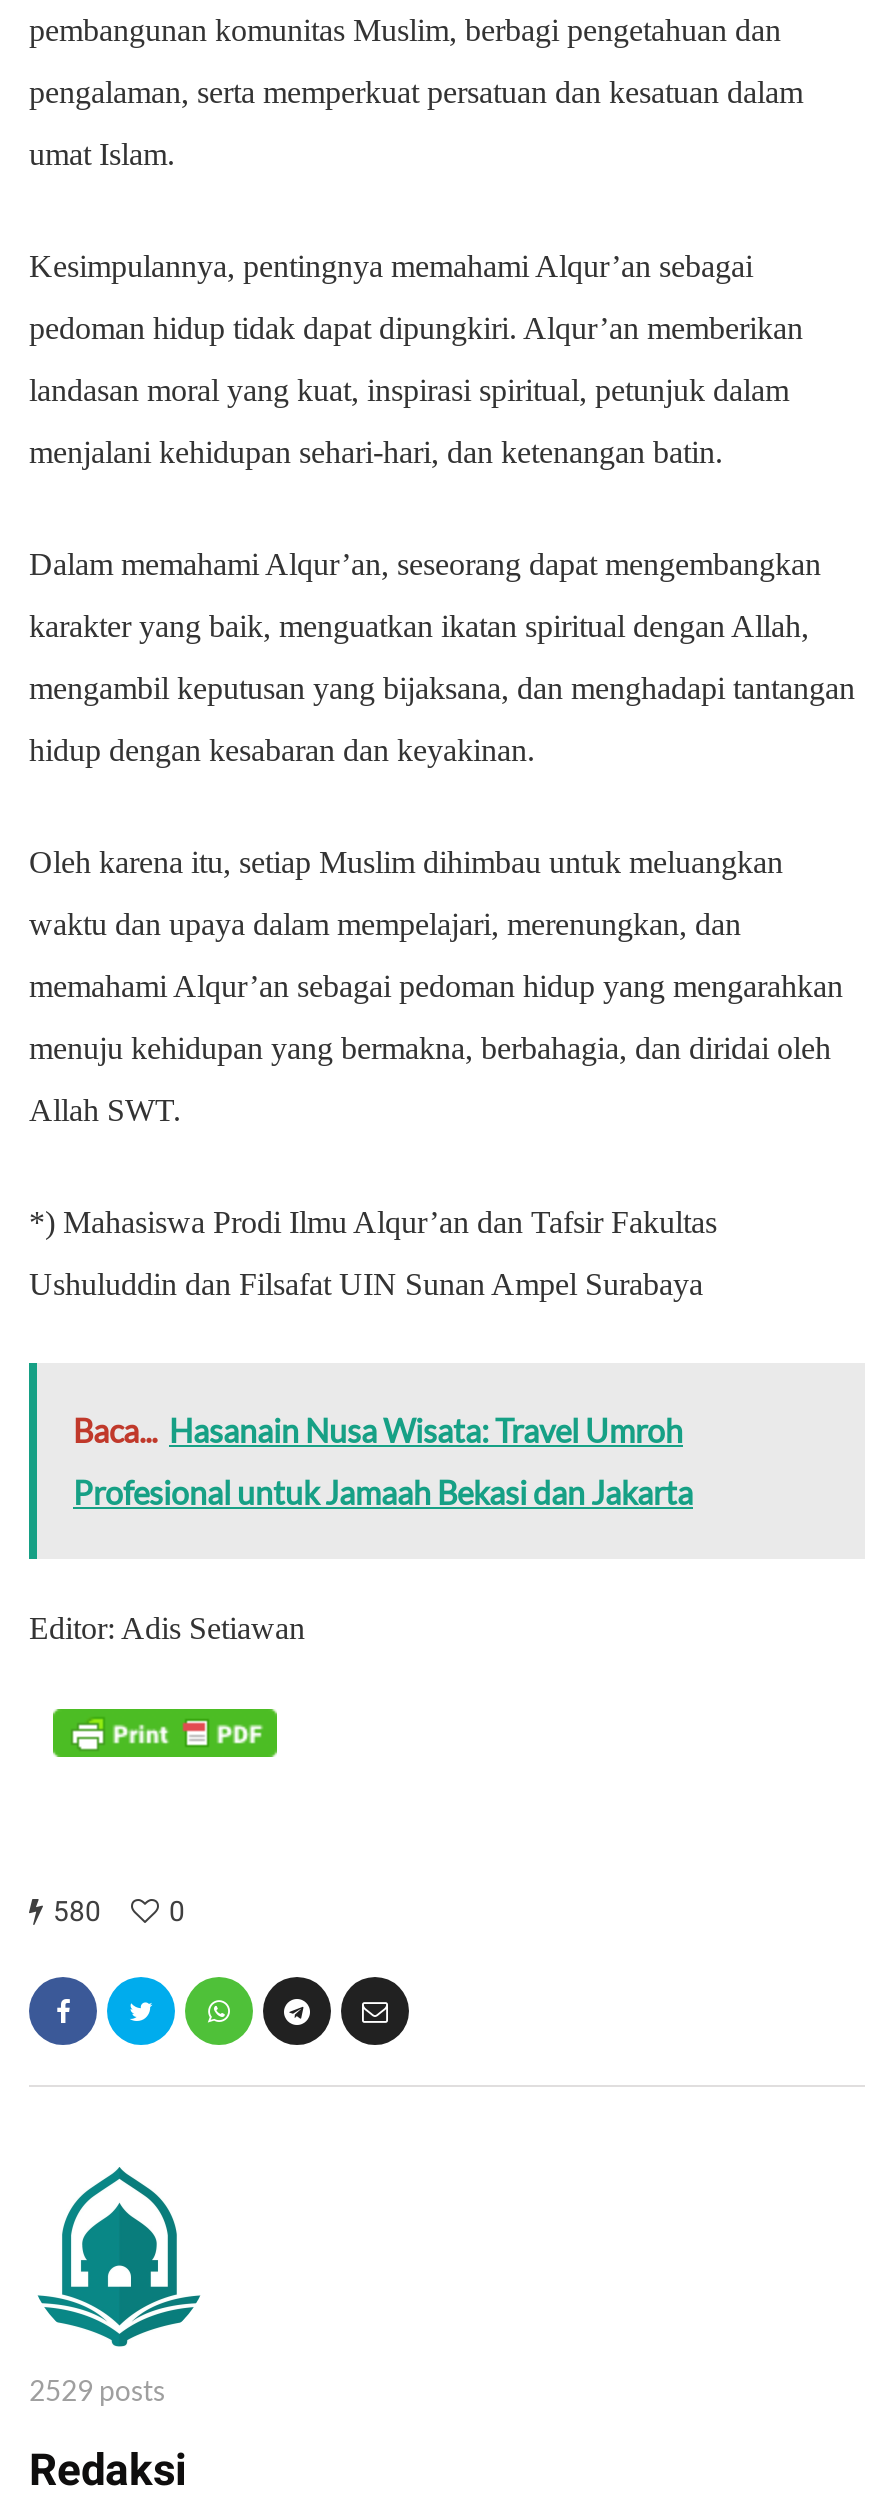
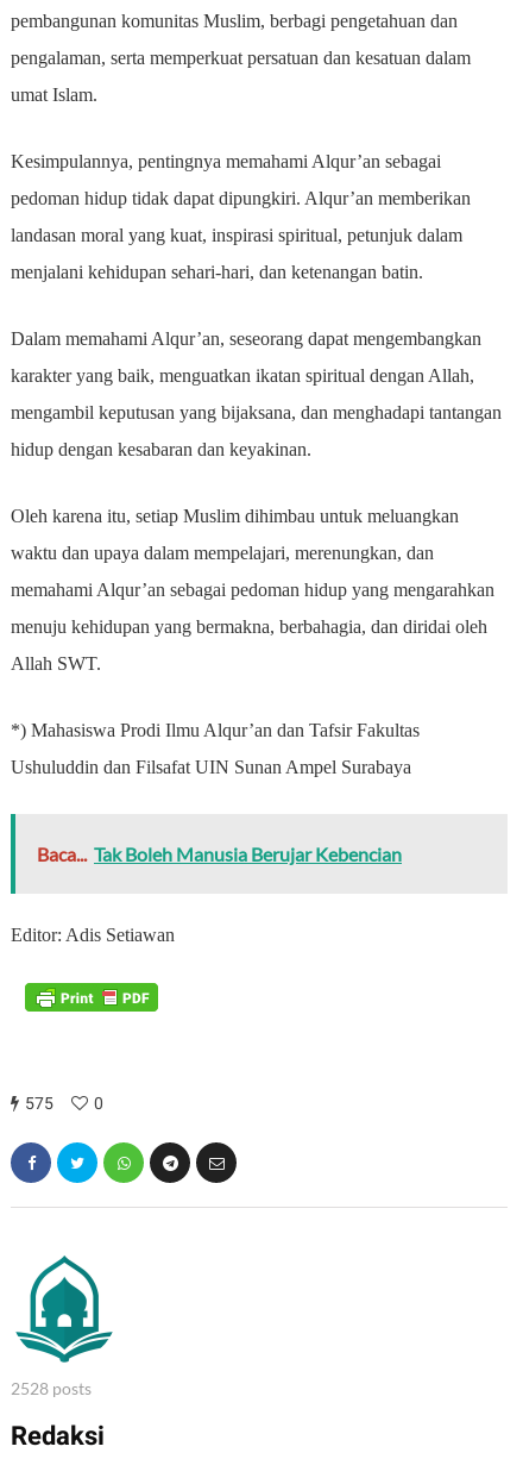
[73,1410,693,1510] Baca... Hasanain Nusa Wisata: Travel Umroh | Profesional untuk Jamaah Bekasi dan Jakarta -> [37,842,402,865] Baca... Tak Boleh Manusia Berujar Kebencian
[53,1891,185,1933] 580 0 -> [25,1091,103,1116] 575 0
[29,2373,165,2407] 2529 posts -> [11,1378,92,1398] 2528 posts

